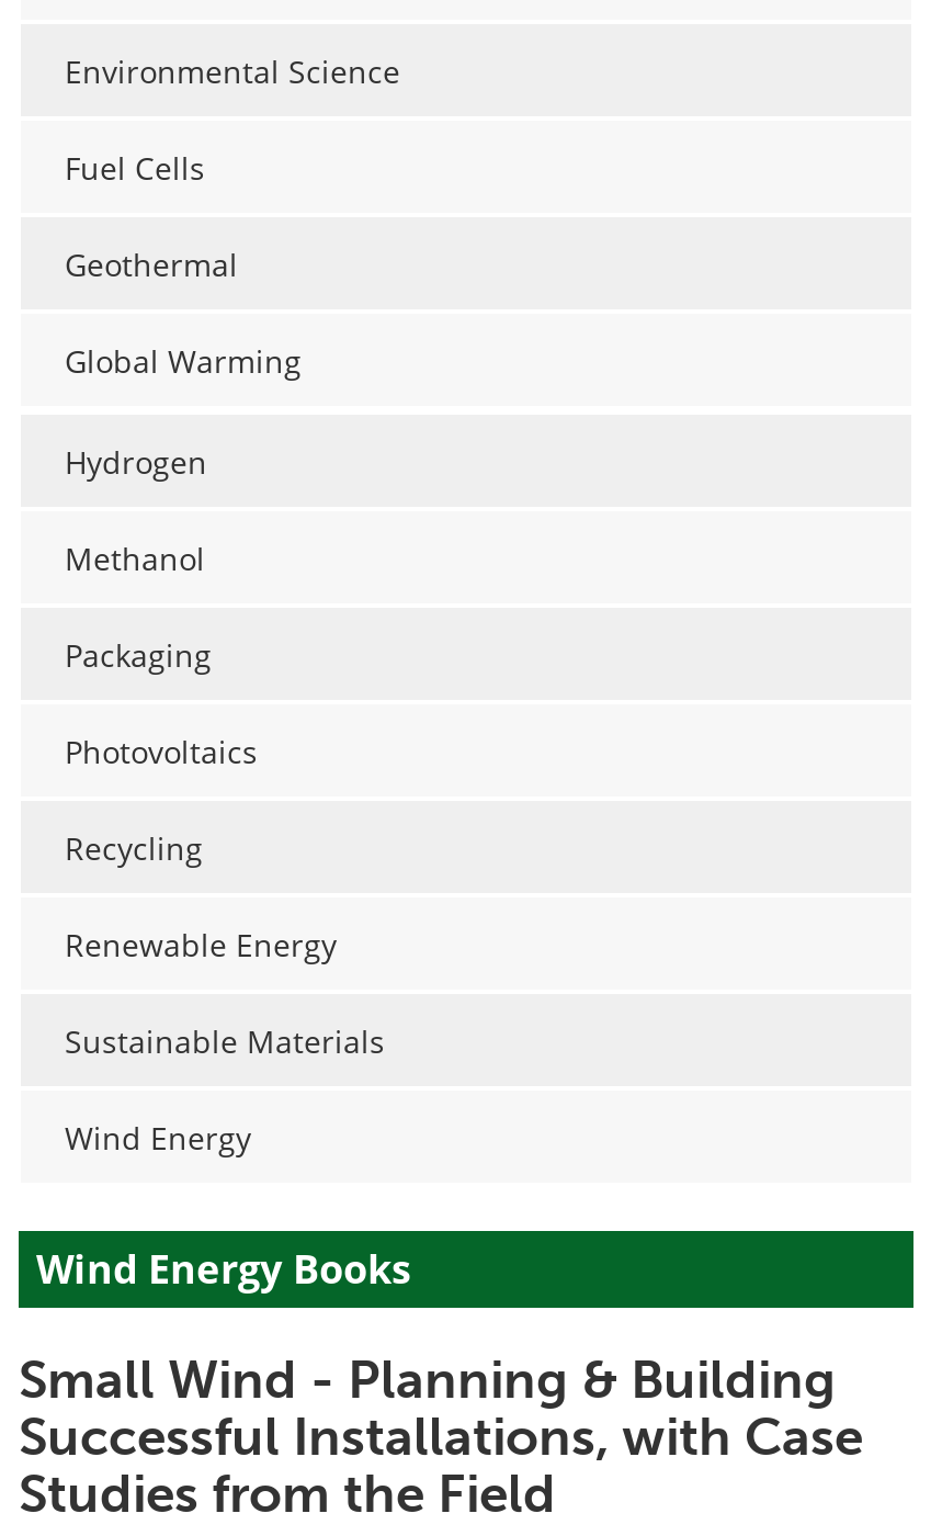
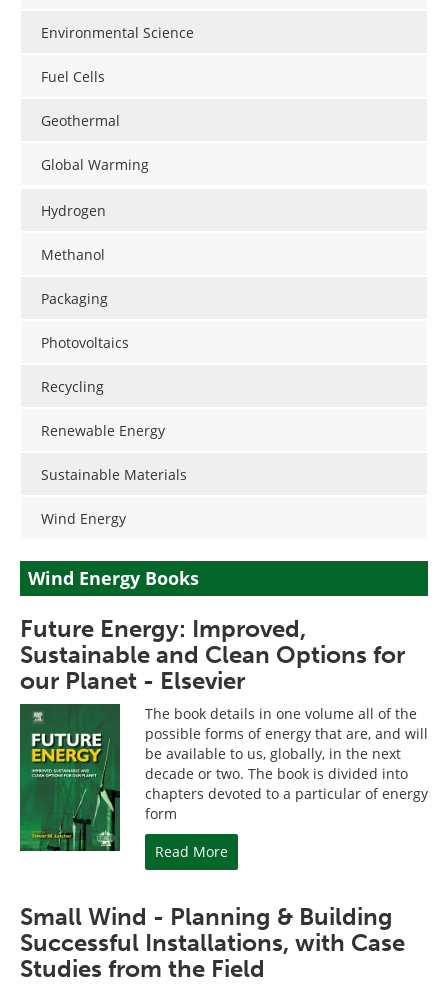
none -> [19,614,428,861] [image] | Future Energy: Improved, | Sustainable and Clean Options for | our Planet - Elsevier | The book details in one volume all of the | possible forms of energy that are, and will | be available to us, globally, in the next | decade or two. The book is divided into | chapters devoted to a particular of energy | form | Read More

